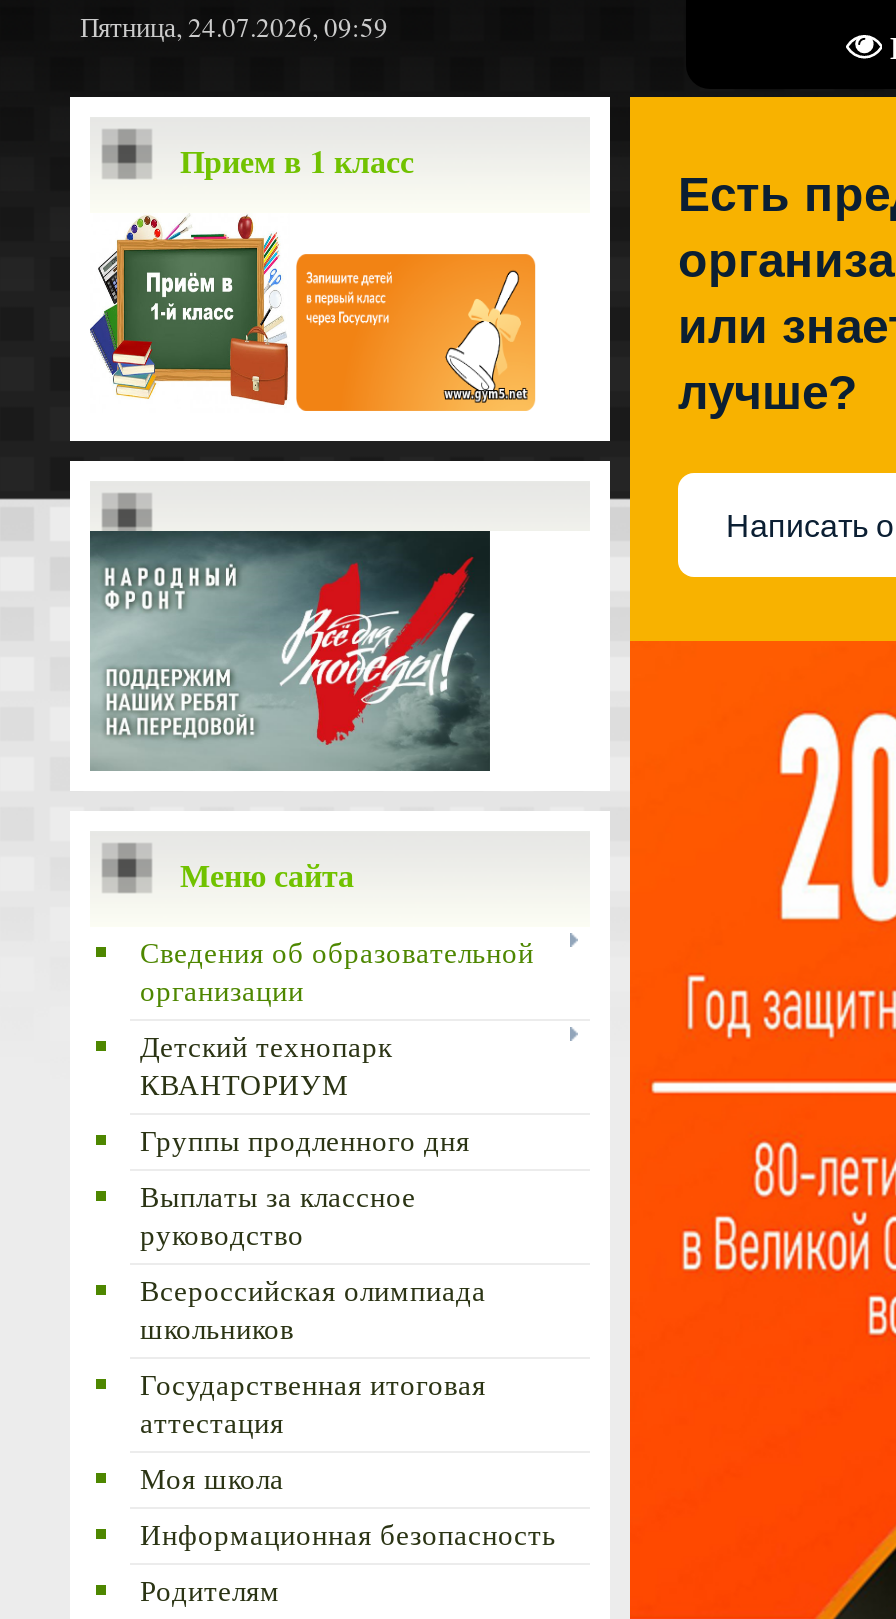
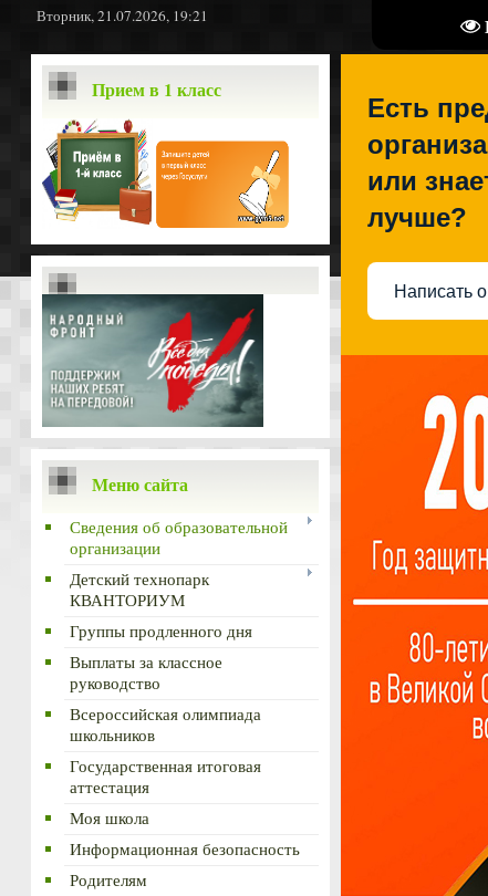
[80,9,388,45] Пятница, 24.07.2026, 09:59 -> [37,6,208,25] Вторник, 21.07.2026, 19:21

